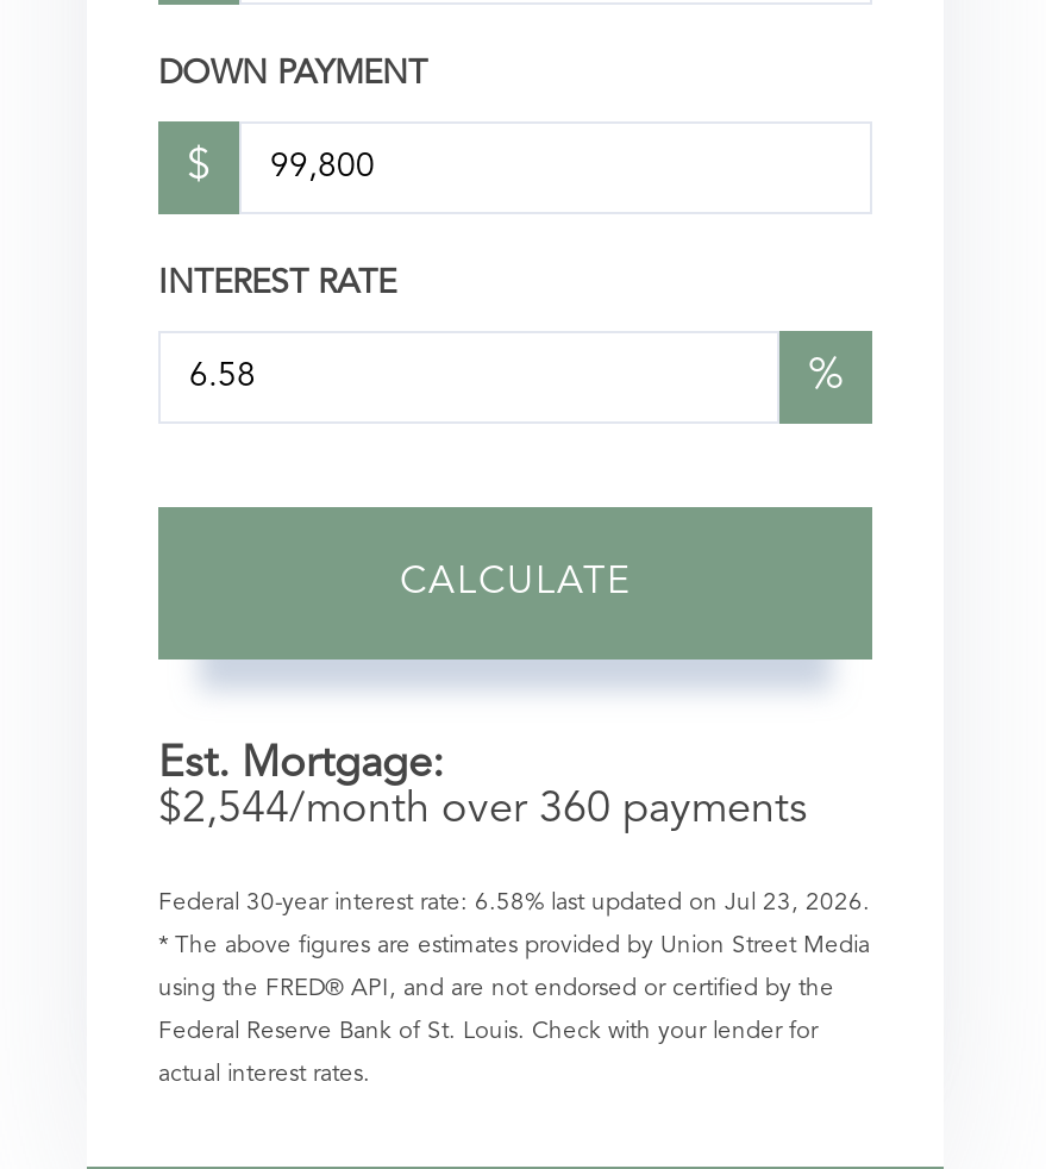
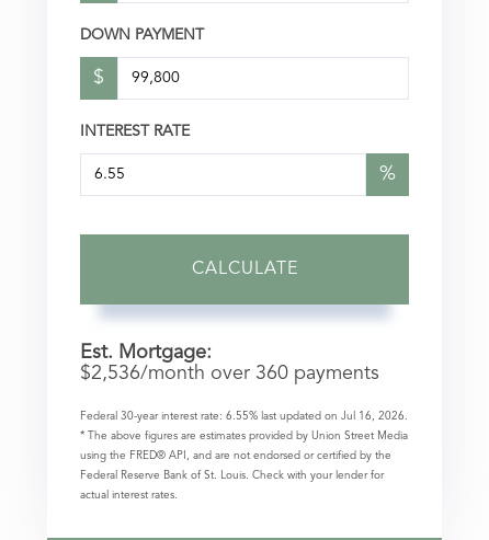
[158,788,808,831] $2,544/month over 360 payments -> [80,364,379,383] $2,536/month over 360 payments
[158,890,870,914] Federal 30-year interest rate: 6.58% last updated on Jul 23, 2026. -> [80,411,408,422] Federal 30-year interest rate: 6.55% last updated on Jul 16, 2026.

